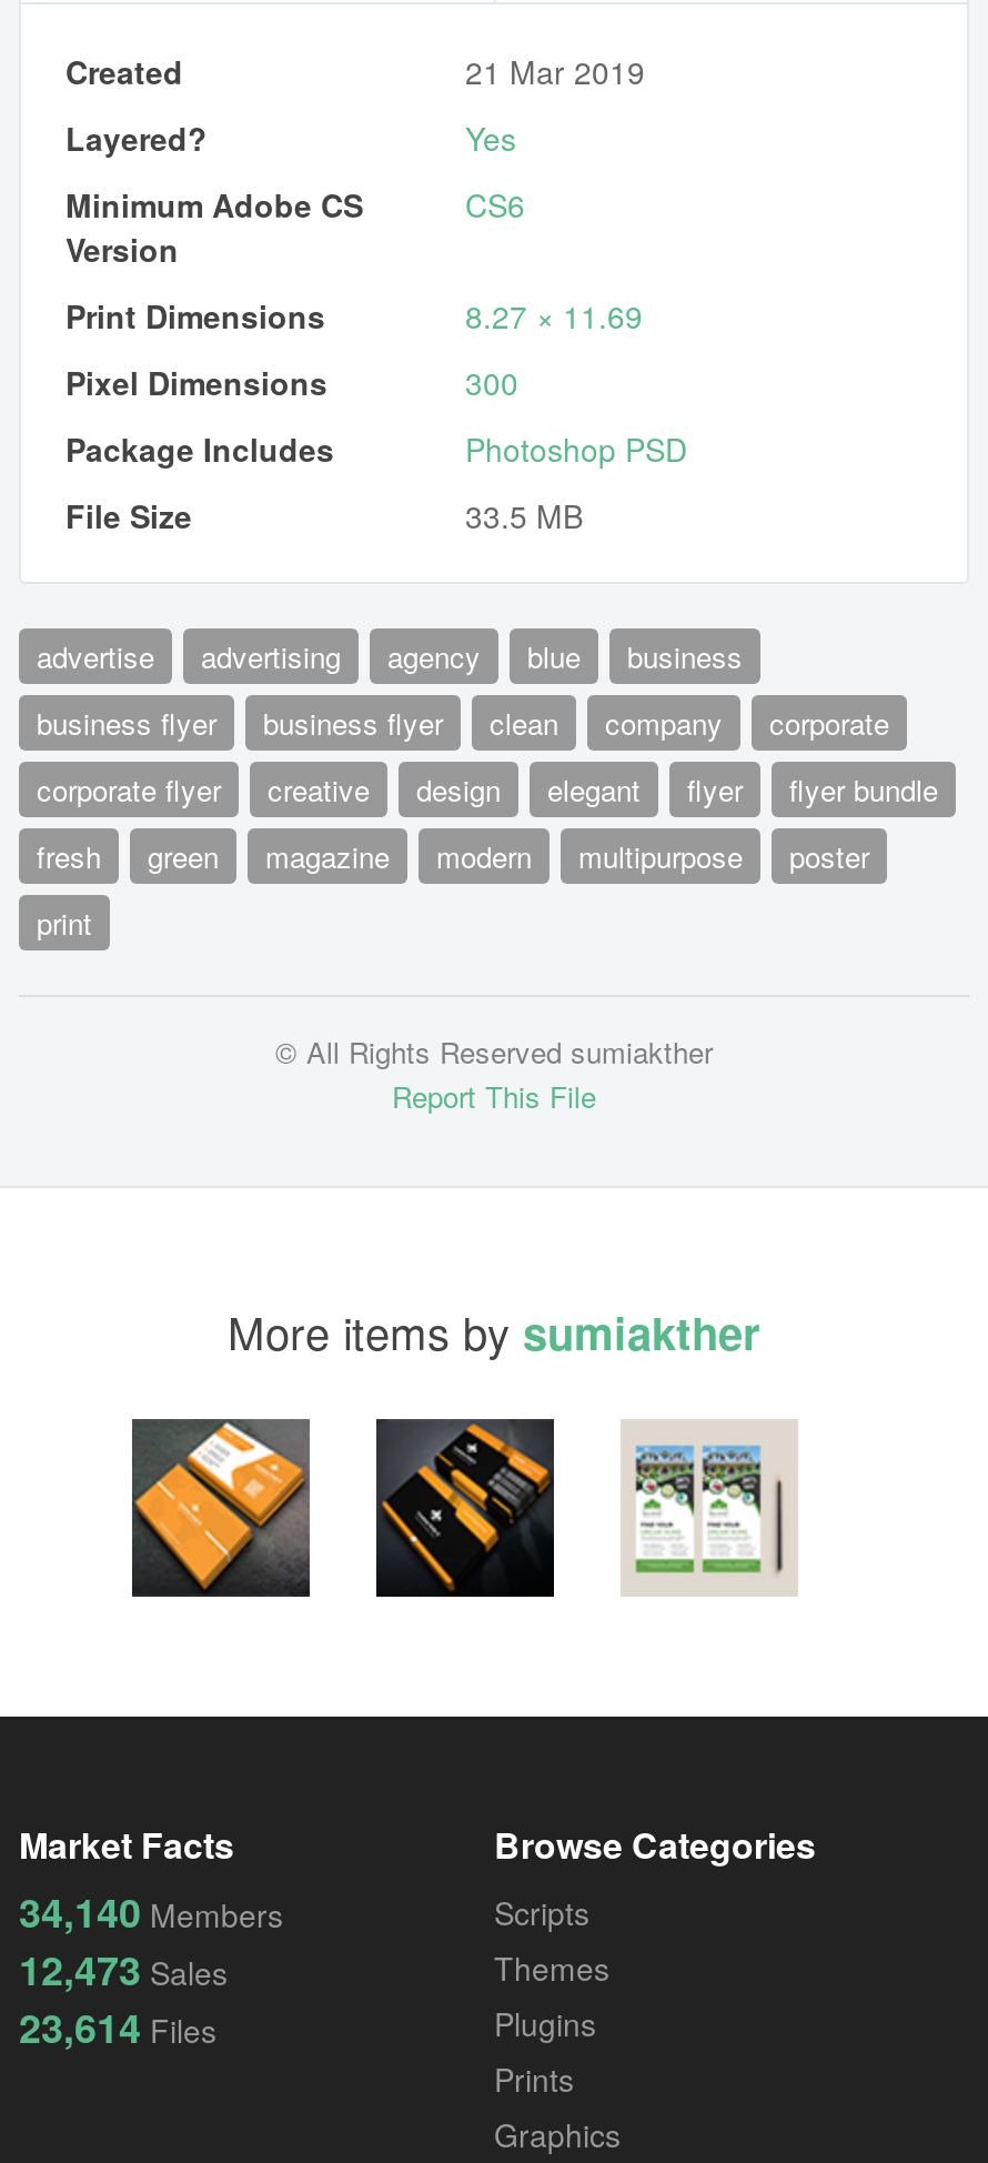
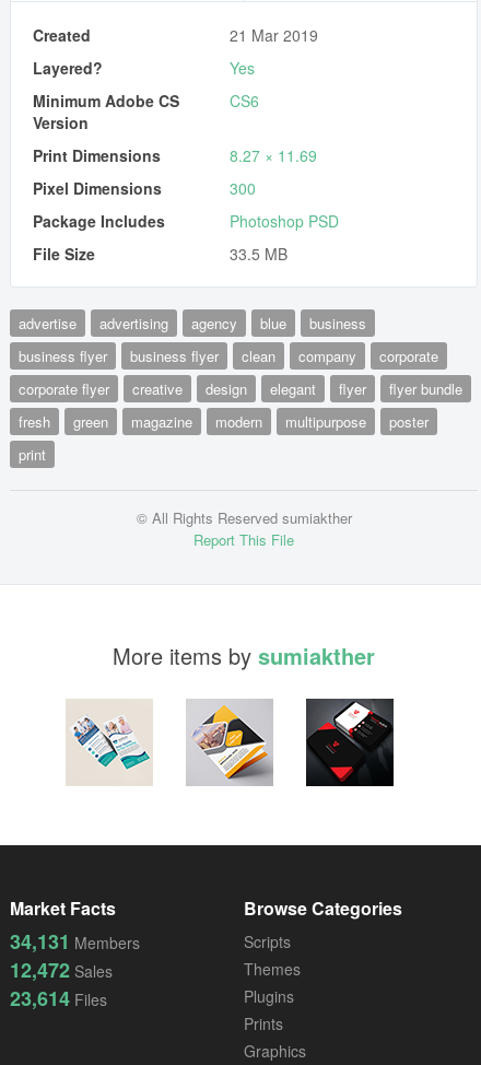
[130,1417,312,1599] [image] -> [66,699,153,786] [image]
[374,1417,556,1599] [image] -> [186,699,273,786] [image]
[621,1419,798,1597] [image] -> [305,698,395,787] [image]
[19,1883,283,1940] 34,140 Members -> [10,927,140,955] 34,131 Members
[19,1940,228,1998] 12,473 Sales -> [10,955,113,984] 12,472 Sales

